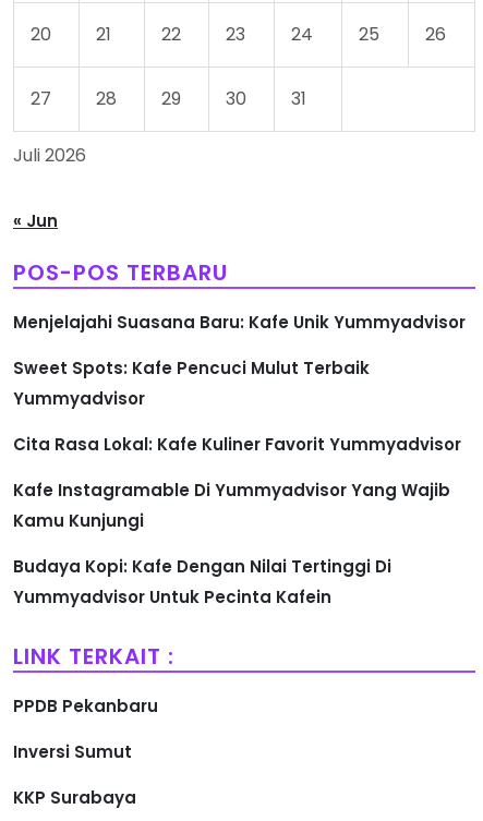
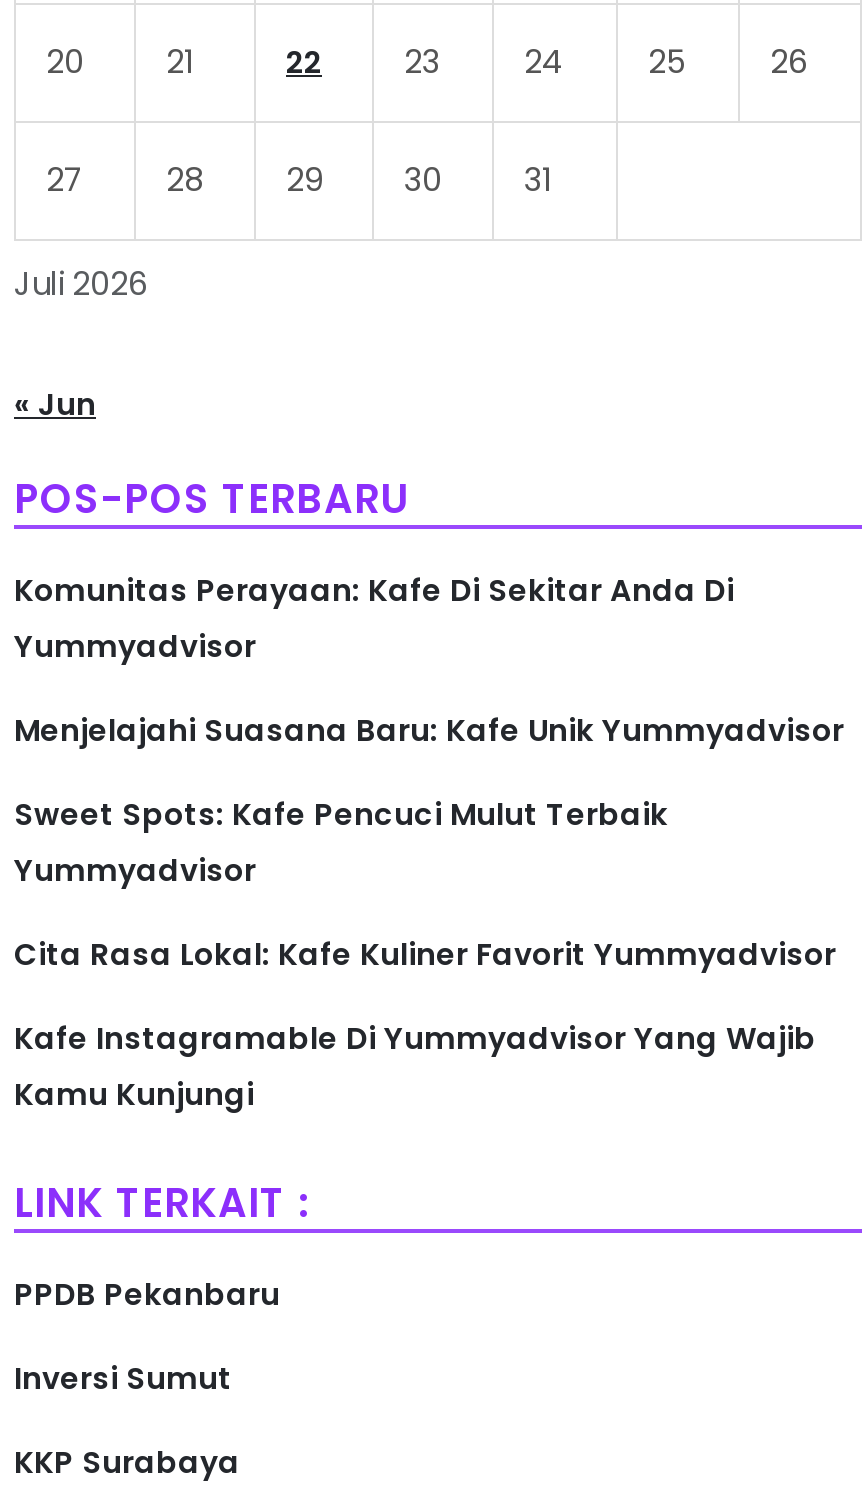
none -> [14,569,734,667] Komunitas Perayaan: Kafe Di Sekitar Anda Di | Yummyadvisor
moved [13,311,466,532] -> [14,709,844,1115]: Menjelajahi Suasana Baru: Kafe Unik Yummyadvisor | Sweet Spots: Kafe Pencuci Mulut Terbaik | Yummyadvisor | Cita Rasa Lokal: Kafe Kuliner Favorit Yummyadvisor | Kafe Instagramable Di Yummyadvisor Yang Wajib | Kamu Kunjungi
[13,555,391,608] Budaya Kopi: Kafe Dengan Nilai Tertinggi Di | Yummyadvisor Untuk Pecinta Kafein -> none

